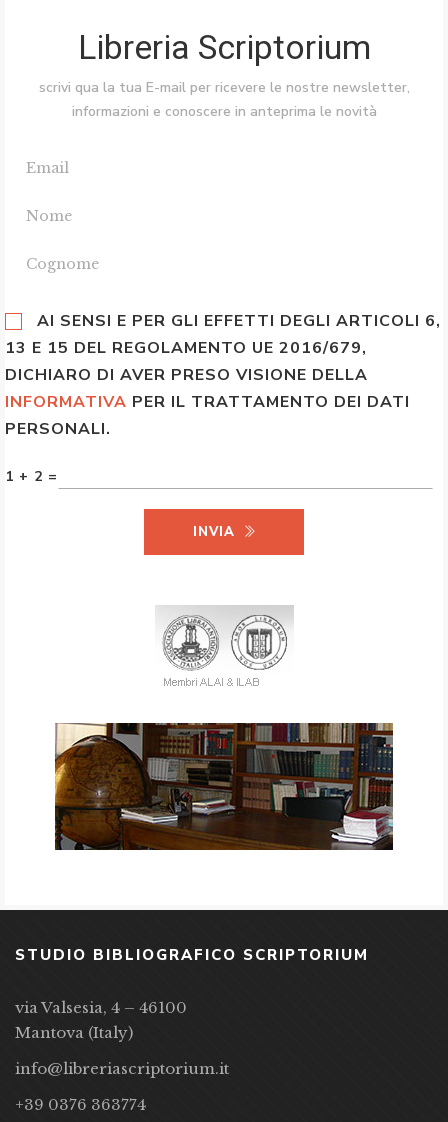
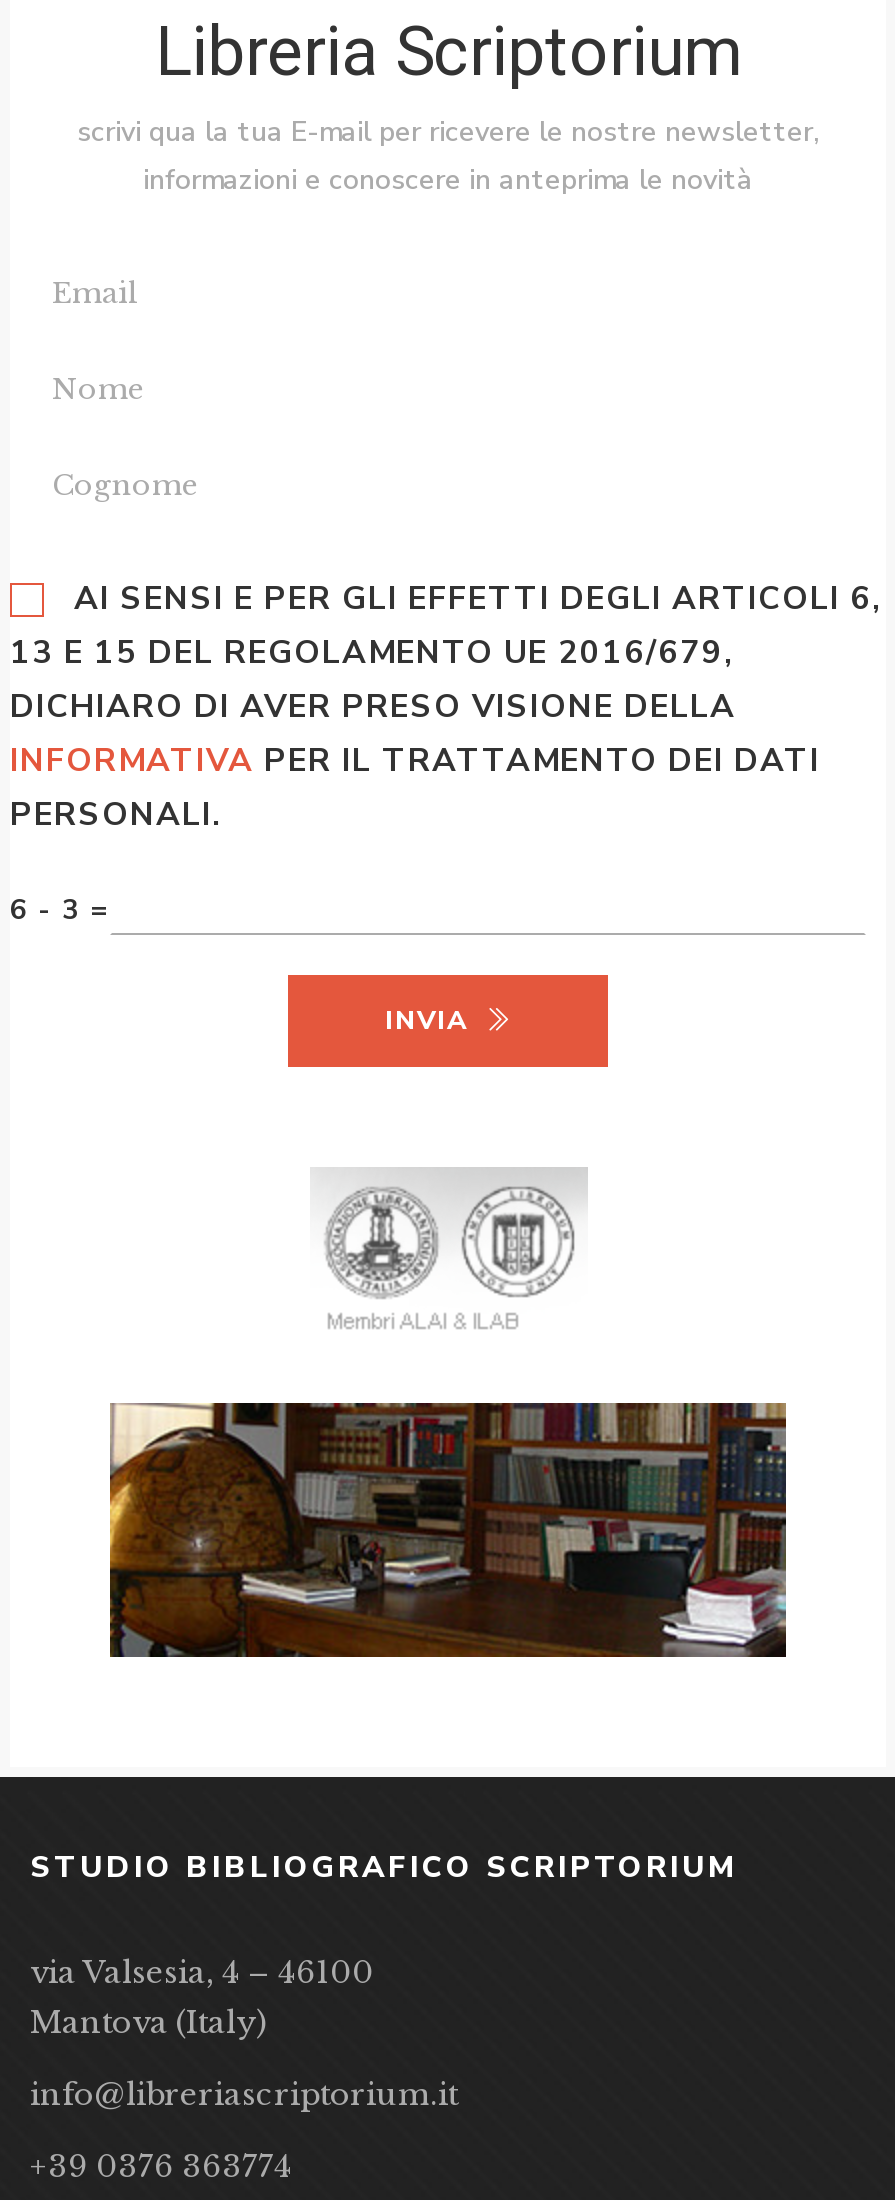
[5,467,58,486] 1 + 2 = -> [10,890,110,928] 6 - 3 =

